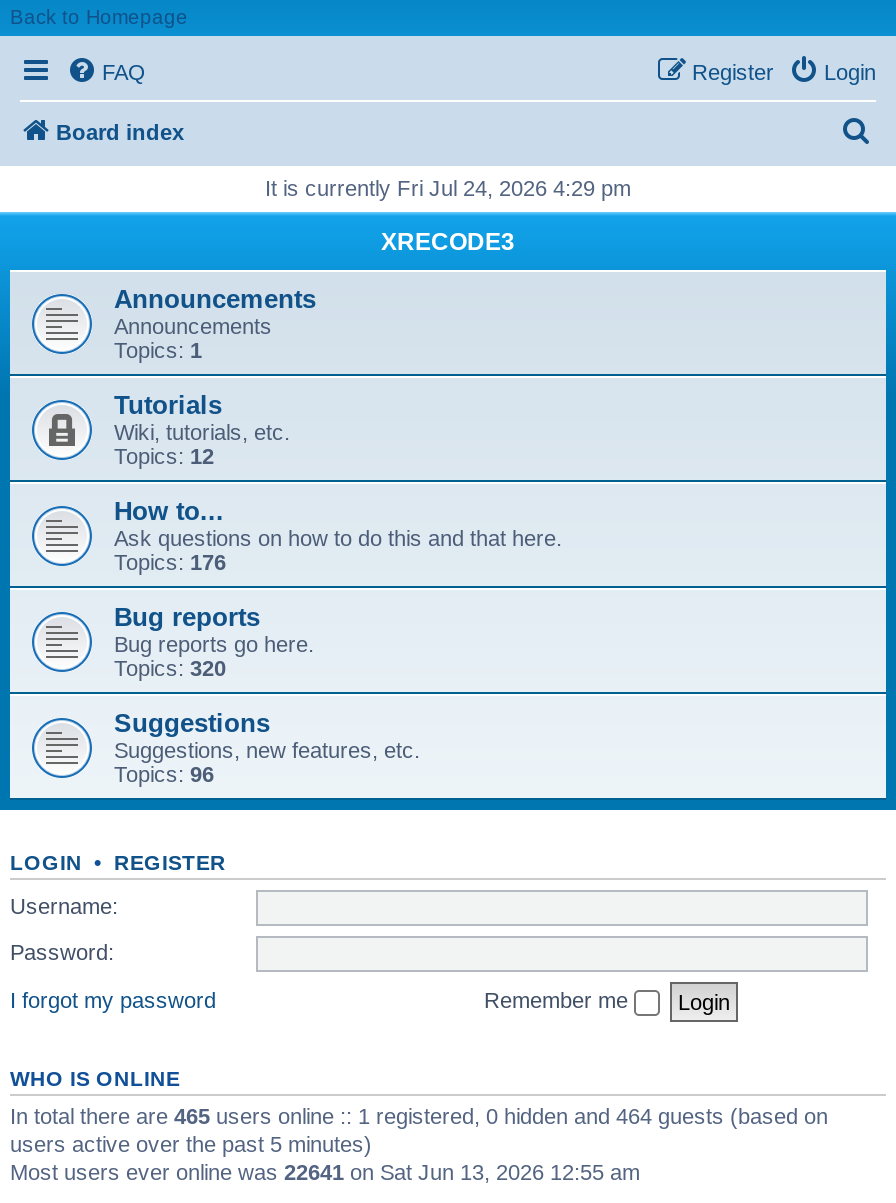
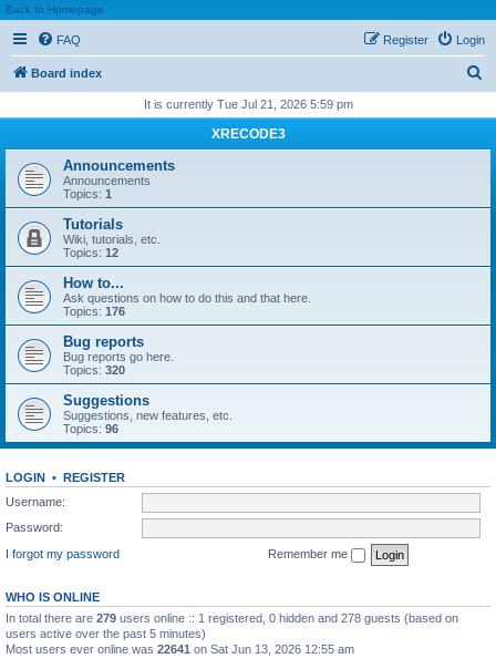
[265,176,631,200] It is currently Fri Jul 24, 2026 4:29 pm -> [143,97,353,111] It is currently Tue Jul 21, 2026 5:59 pm
[10,1103,828,1127] In total there are 465 users online :: 1 registered, 0 hidden and 464 guests (based on -> [6,611,458,624] In total there are 279 users online :: 1 registered, 0 hidden and 278 guests (based on

